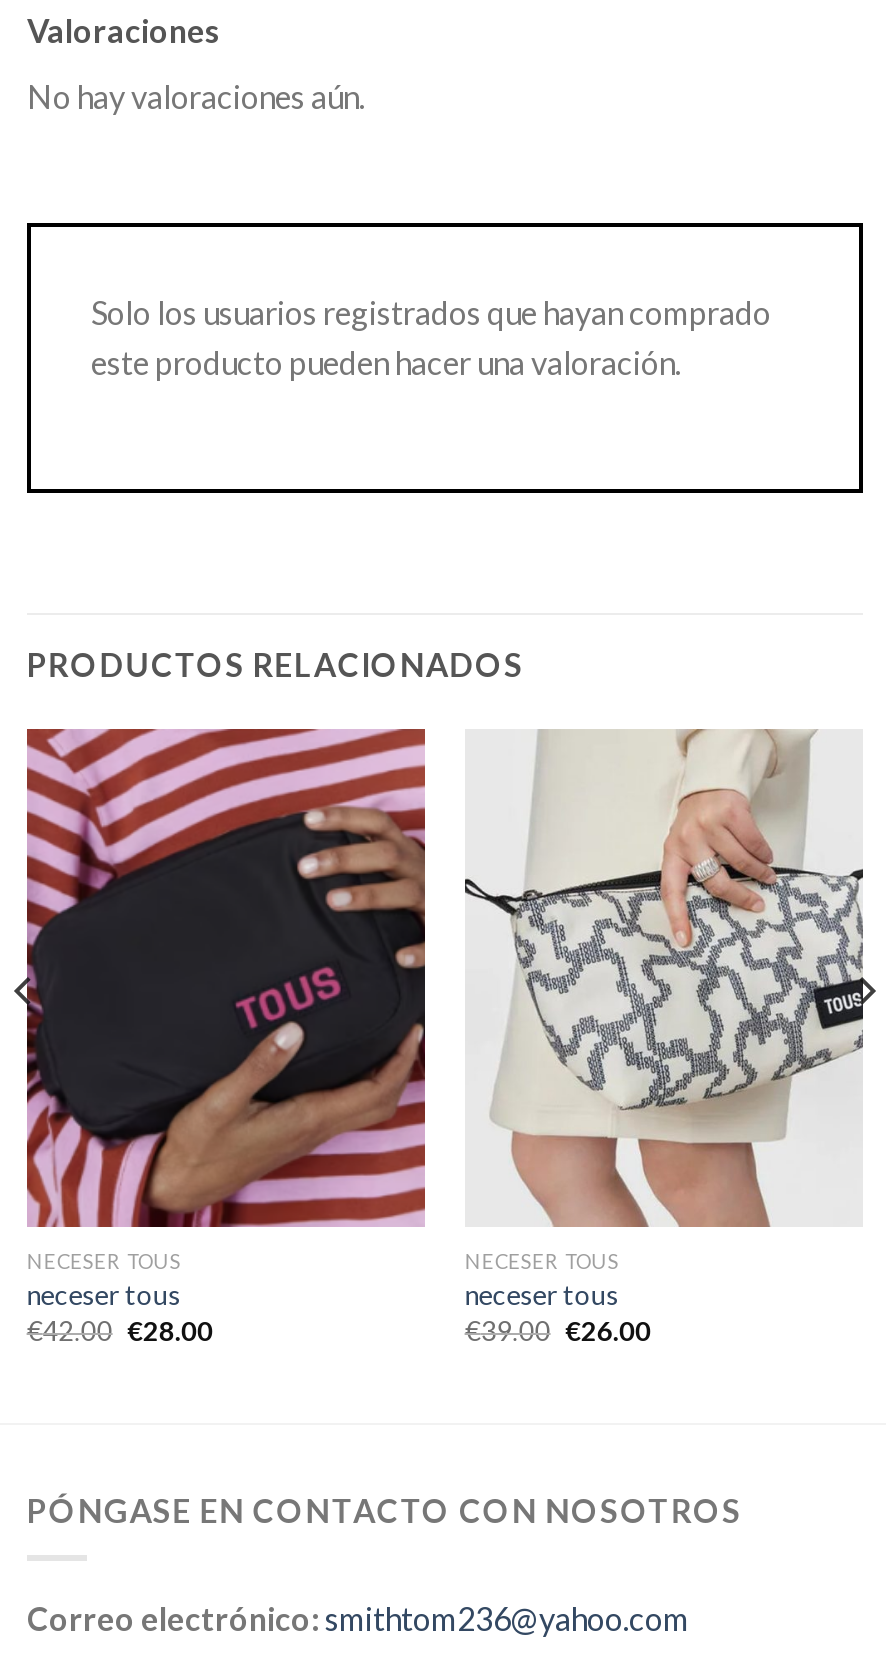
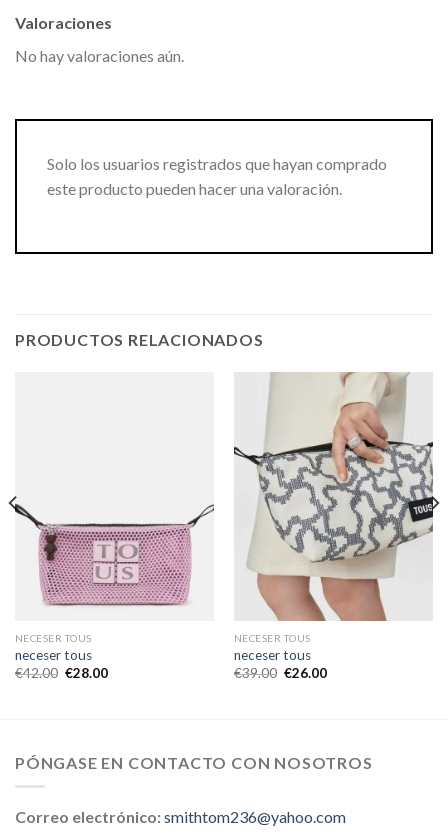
[25,727,427,1229] [image] -> [14,372,215,621] [image]

